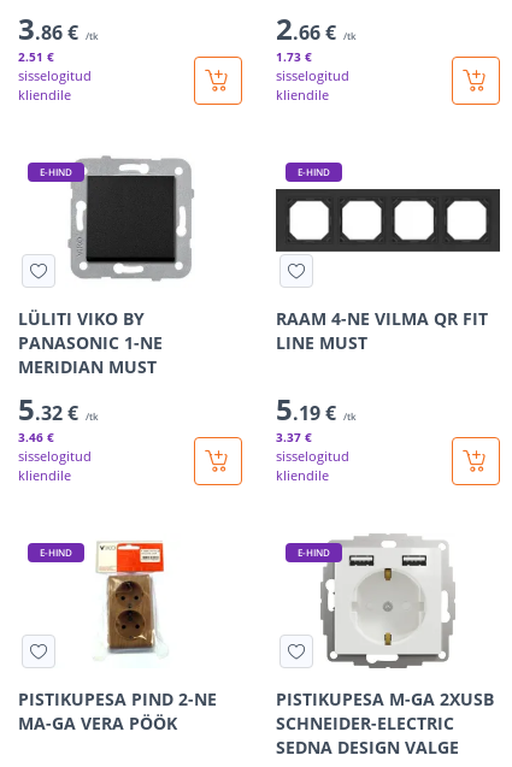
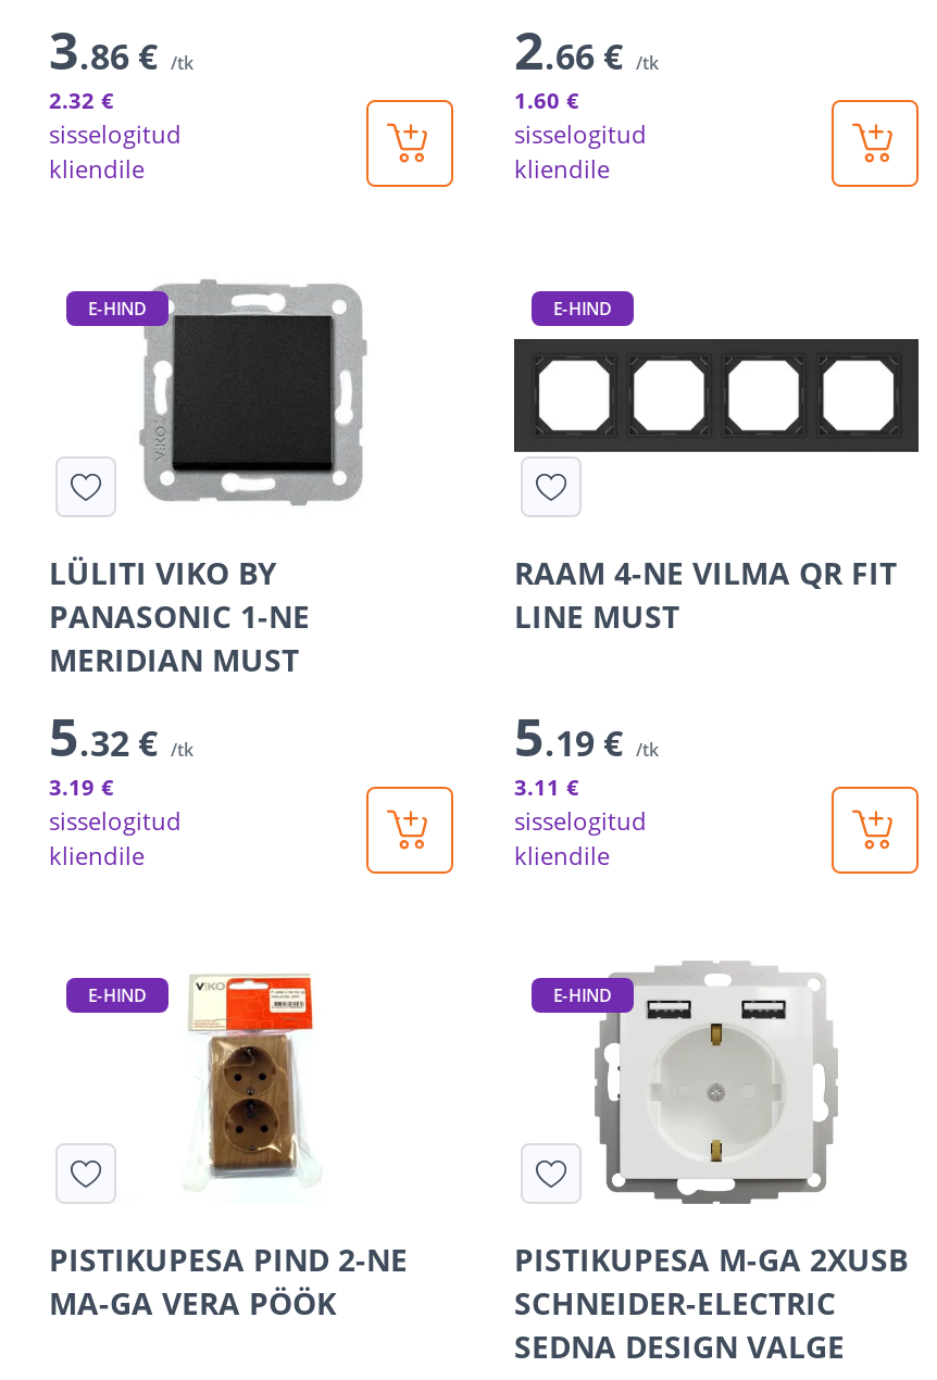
[18,48,54,65] 2.51 € -> [49,85,114,115] 2.32 €
[276,48,312,65] 1.73 € -> [514,85,579,115] 1.60 €
[18,429,54,446] 3.46 € -> [49,771,114,802] 3.19 €
[276,429,312,446] 3.37 € -> [514,771,579,802] 3.11 €

